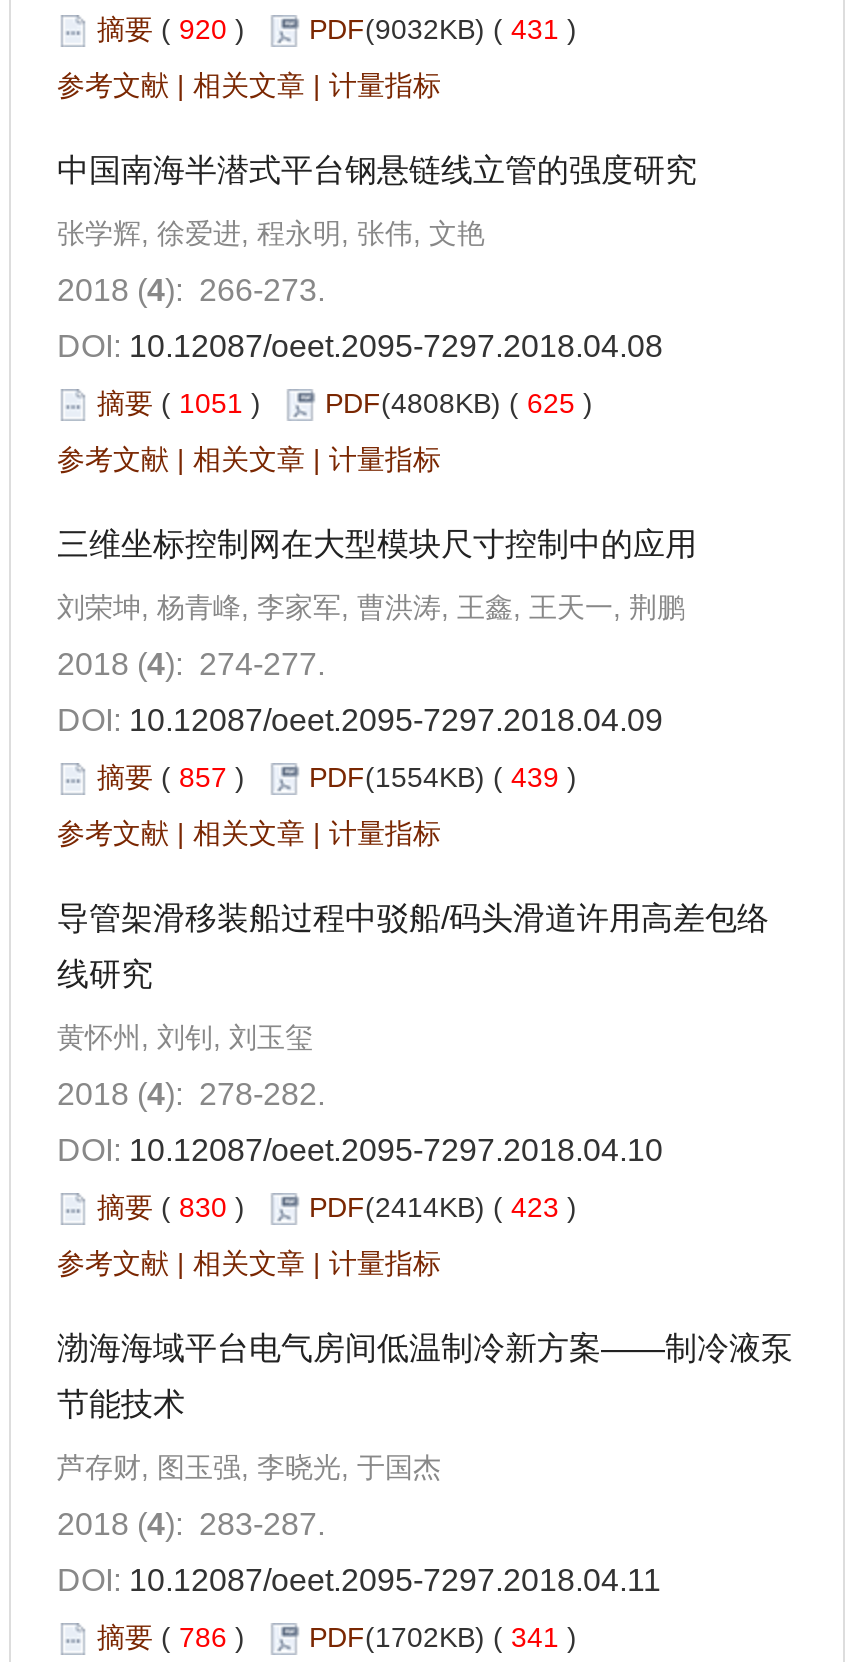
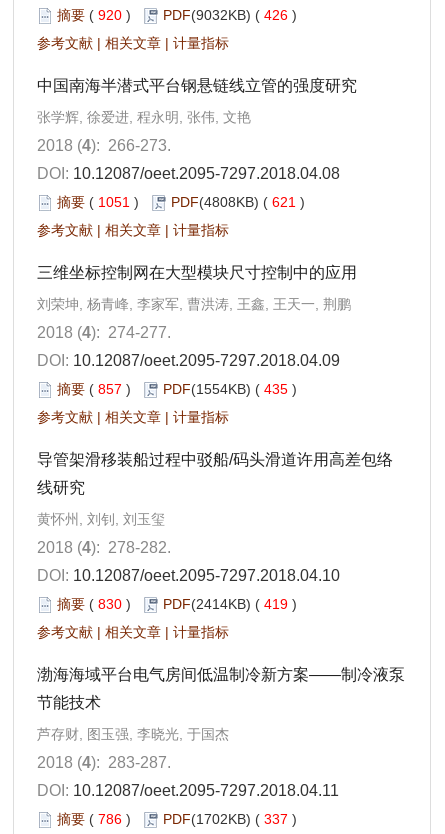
[97,12,593,44] 摘要(920) PDF(9032KB) (431) -> [57,7,305,23] 摘要(920) PDF(9032KB) (426)
[97,386,609,418] 摘要(1051) PDF(4808KB) (625) -> [57,194,313,210] 摘要(1051) PDF(4808KB) (621)
[97,760,593,792] 摘要(857) PDF(1554KB) (439) -> [57,381,305,397] 摘要(857) PDF(1554KB) (435)
[97,1190,593,1222] 摘要(830) PDF(2414KB) (423) -> [57,596,305,612] 摘要(830) PDF(2414KB) (419)
[97,1620,593,1652] 摘要(786) PDF(1702KB) (341) -> [57,811,305,827] 摘要(786) PDF(1702KB) (337)

